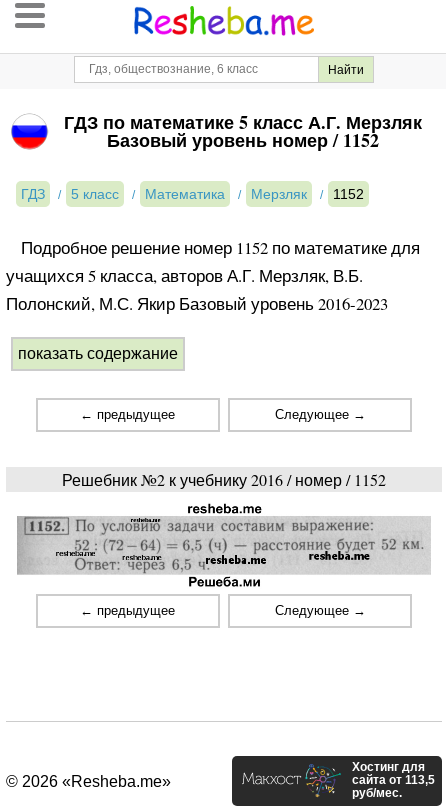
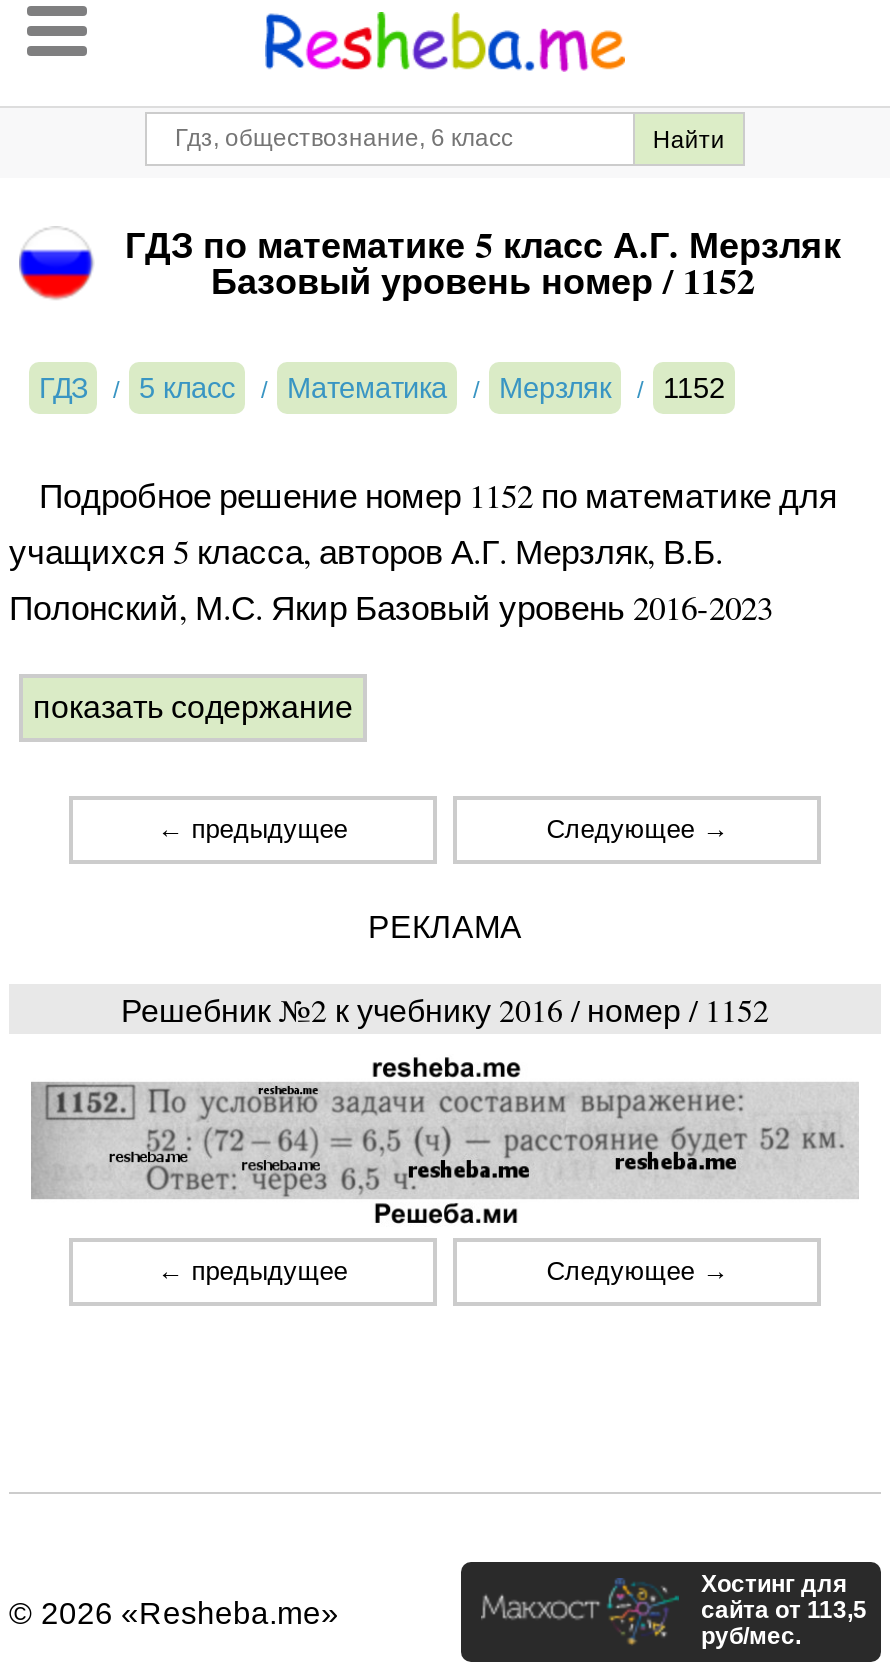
none -> [368,910,522,944] РЕКЛАМА

